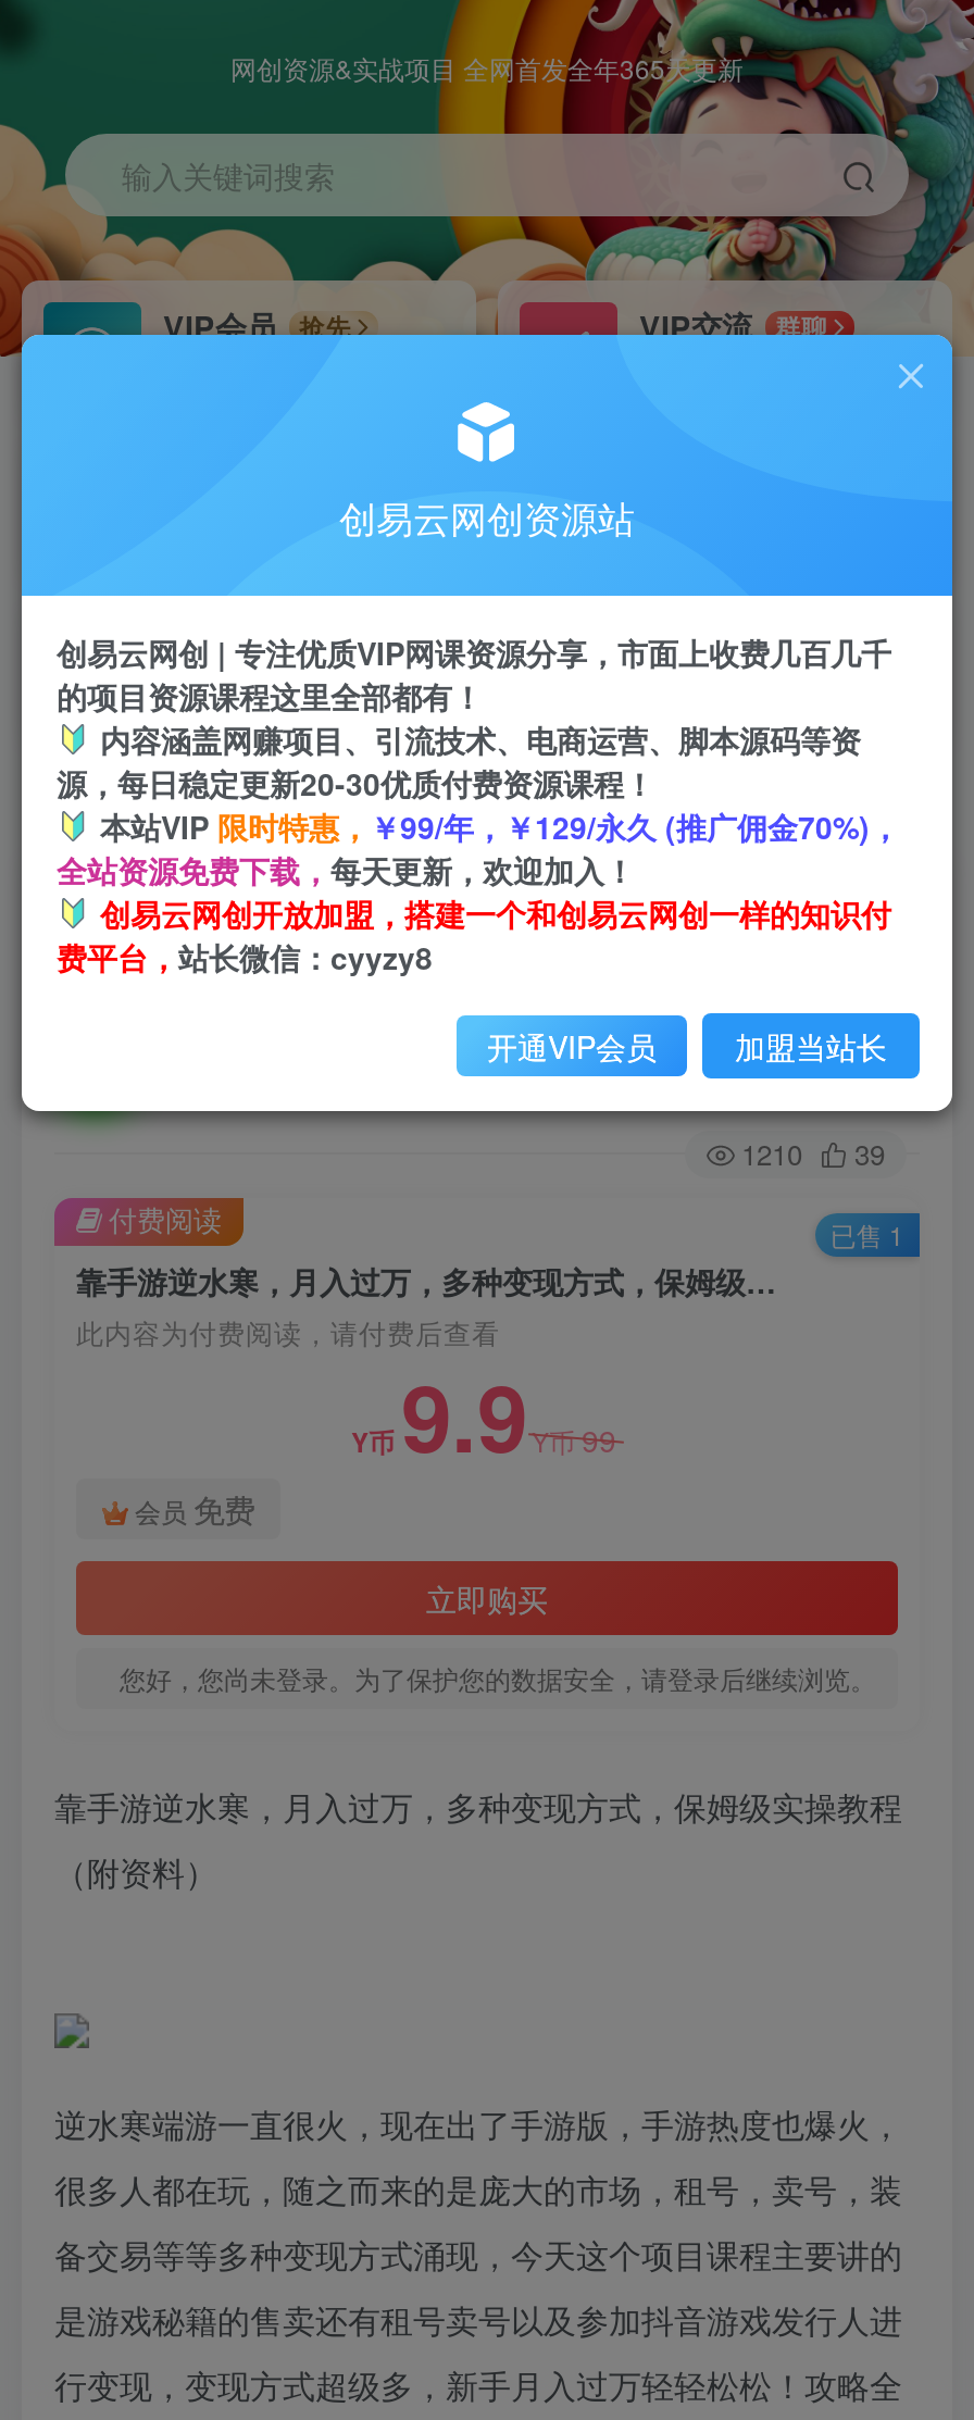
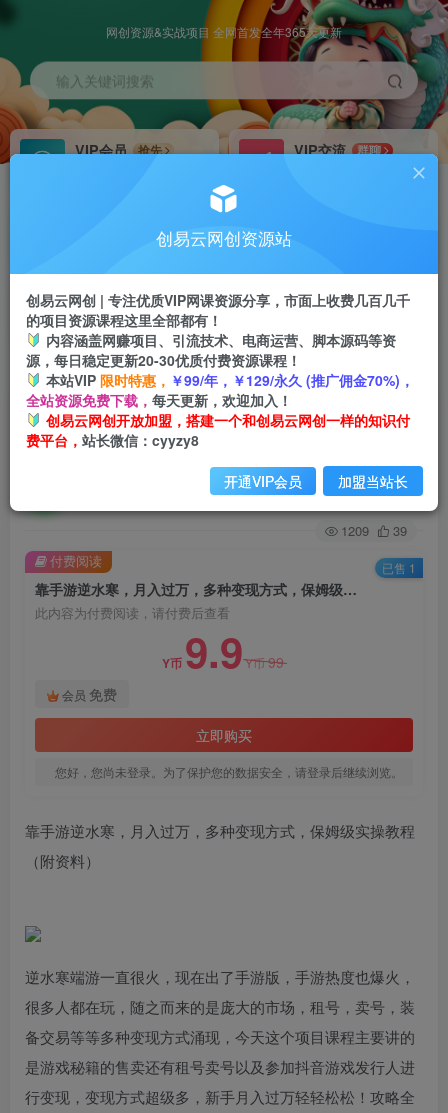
[741,1133,885,1174] 1210 39 -> [341,521,407,540] 1209 39

